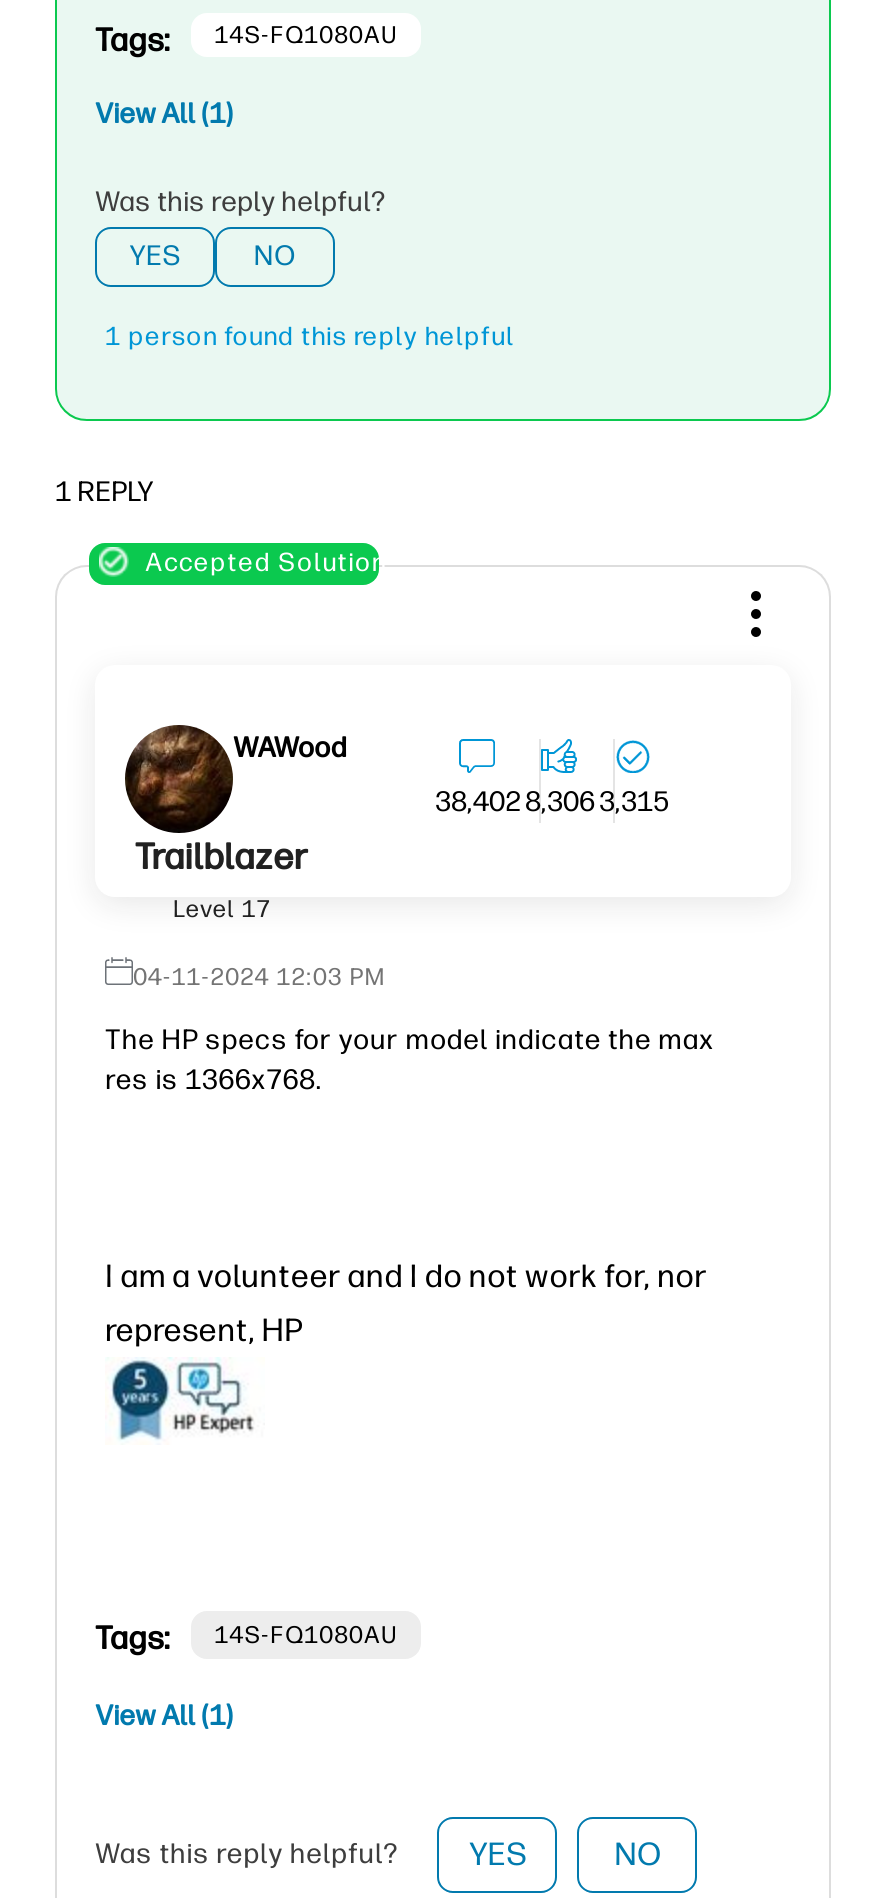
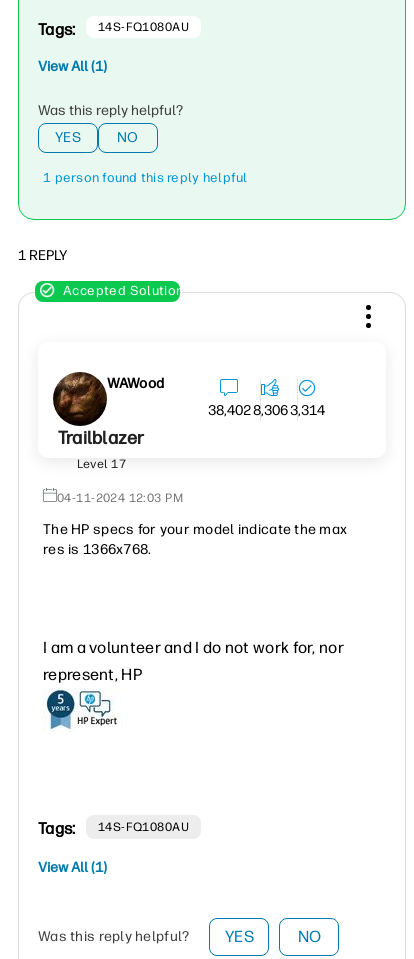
[435,785,669,819] 38,402 8,306 3,315 -> [208,402,325,419] 38,402 8,306 3,314

